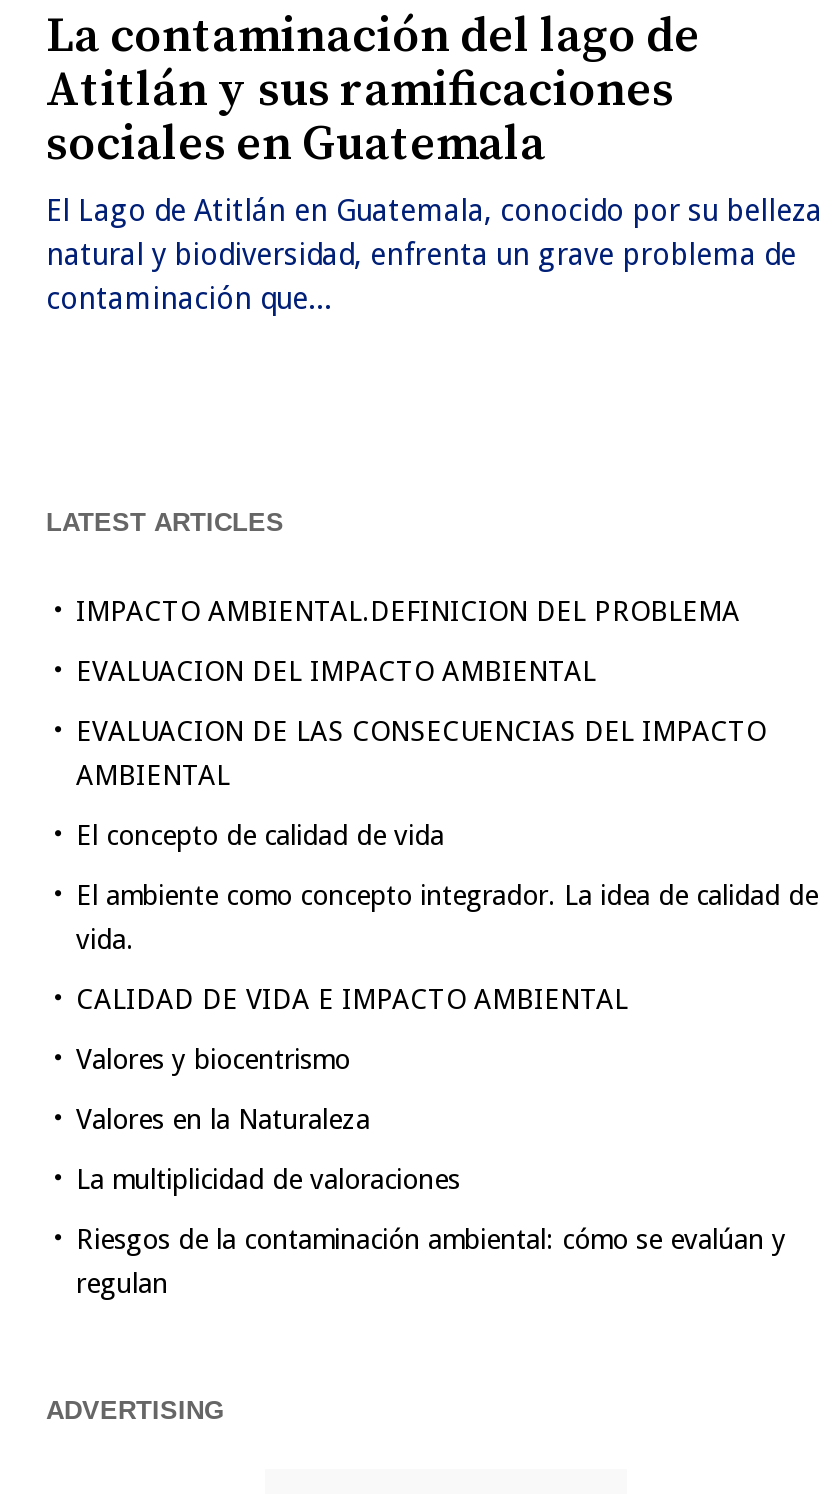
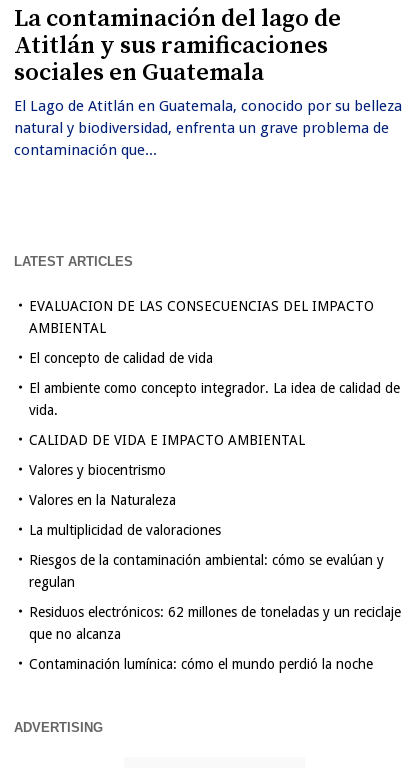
[76,595,740,687] IMPACTO AMBIENTAL.DEFINICION DEL PROBLEMA | EVALUACION DEL IMPACTO AMBIENTAL -> none
moved [76,715,818,1299] -> [29,297,400,589]: EVALUACION DE LAS CONSECUENCIAS DEL IMPACTO | AMBIENTAL | El concepto de calidad de vida | ... | Riesgos de la contaminación ambiental: cómo se evalúan y | regulan
none -> [29,603,401,671] Residuos electrónicos: 62 millones de toneladas y un reciclaje | que no alcanza | Contaminación lumínica: cómo el mundo perdió la noche

